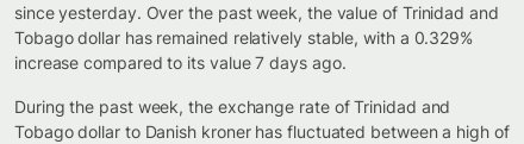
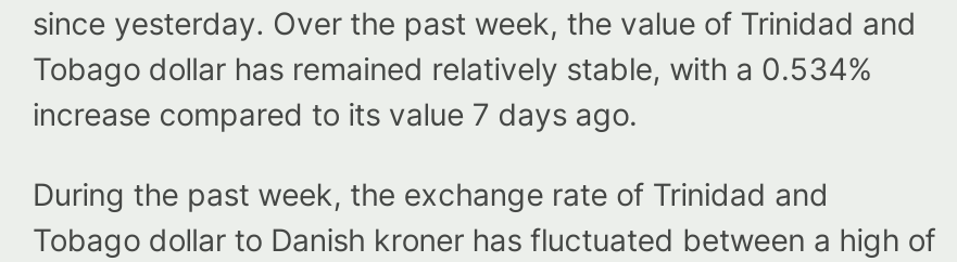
[14,27,473,48] Tobago dollar has remained relatively stable, with a 0.329% -> [33,50,871,87] Tobago dollar has remained relatively stable, with a 0.534%

